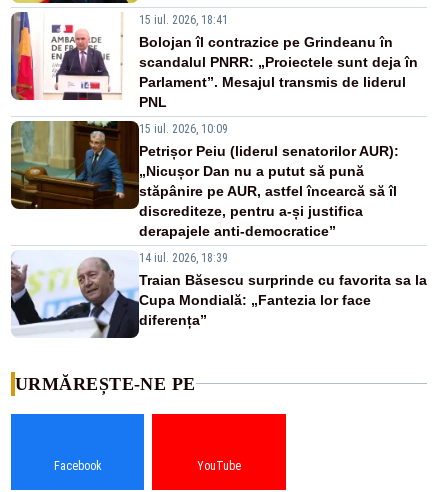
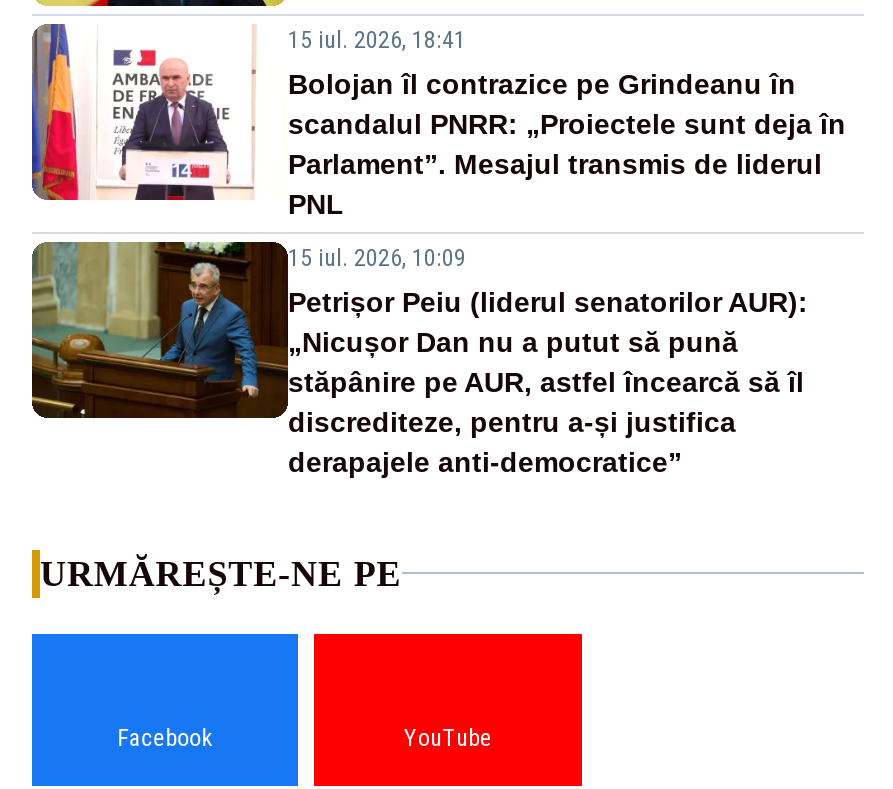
[10,251,427,339] [image] | 14 iul. 2026, 18:39 | Traian Băsescu surprinde cu favorita sa la | Cupa Mondială: „Fantezia lor face | diferența” -> none

